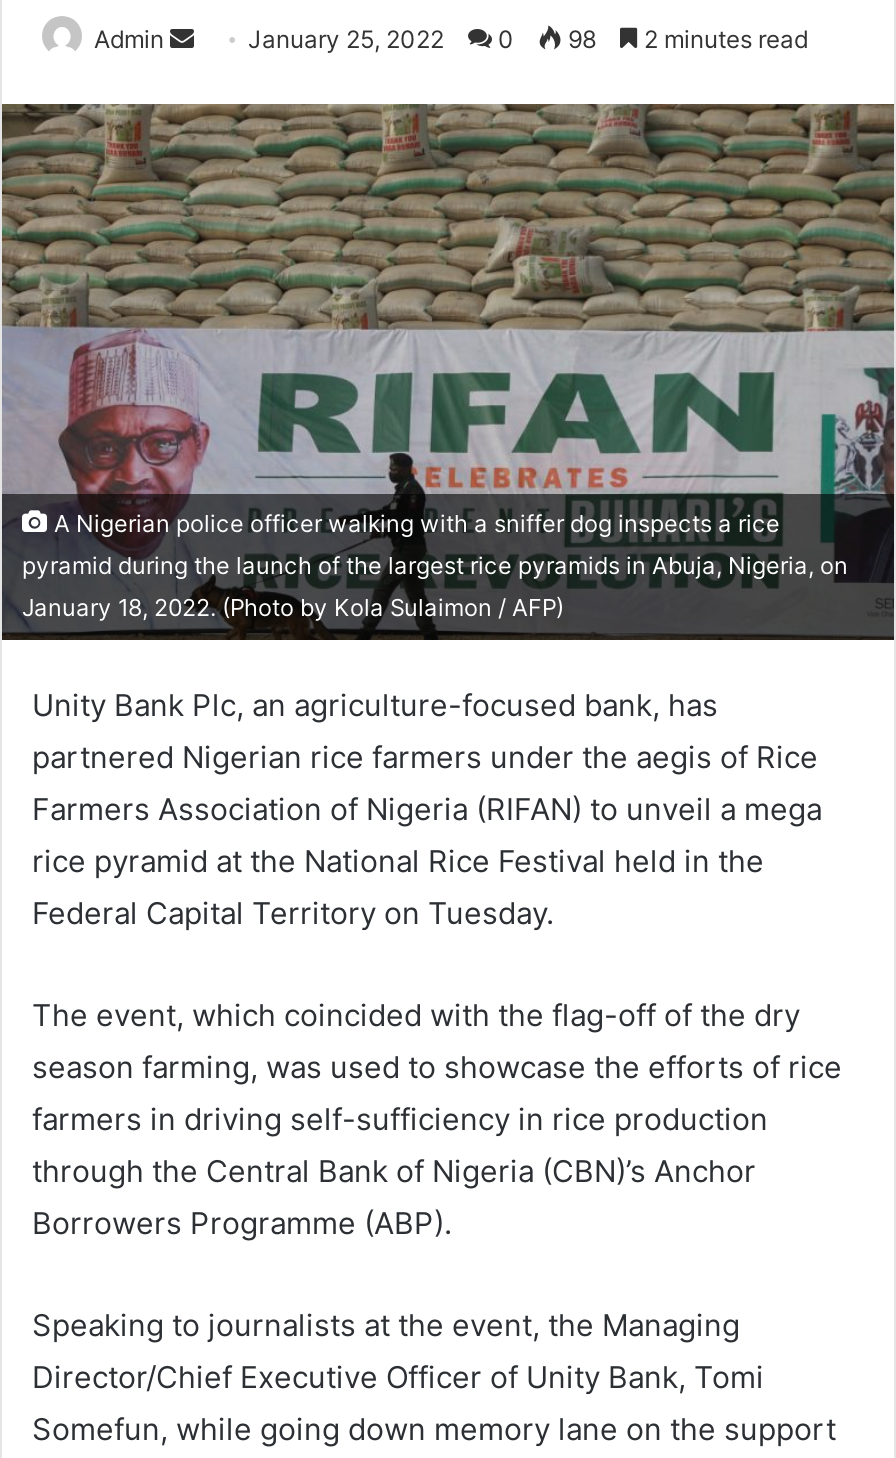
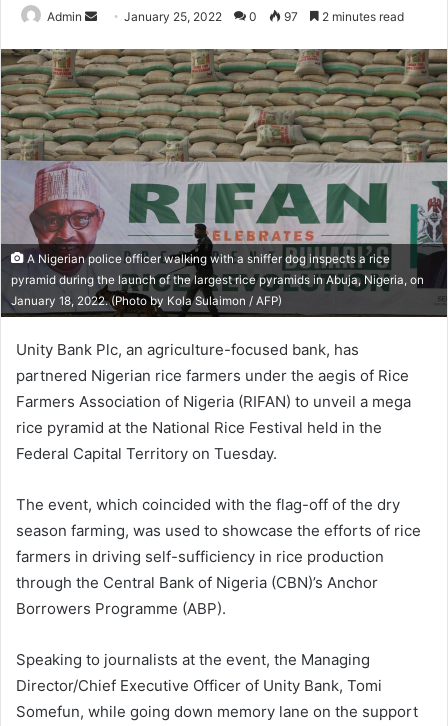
[562,23,596,53] 98 -> [281,8,298,23] 97

